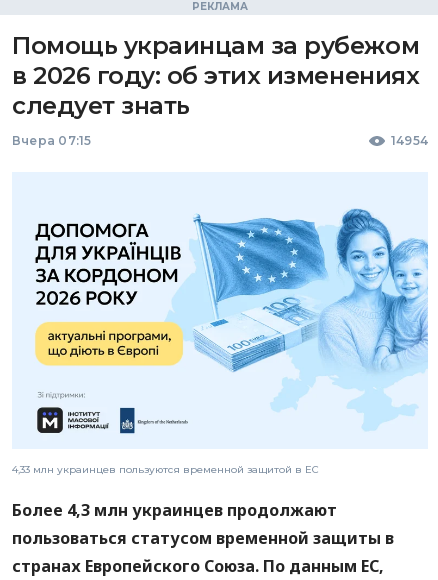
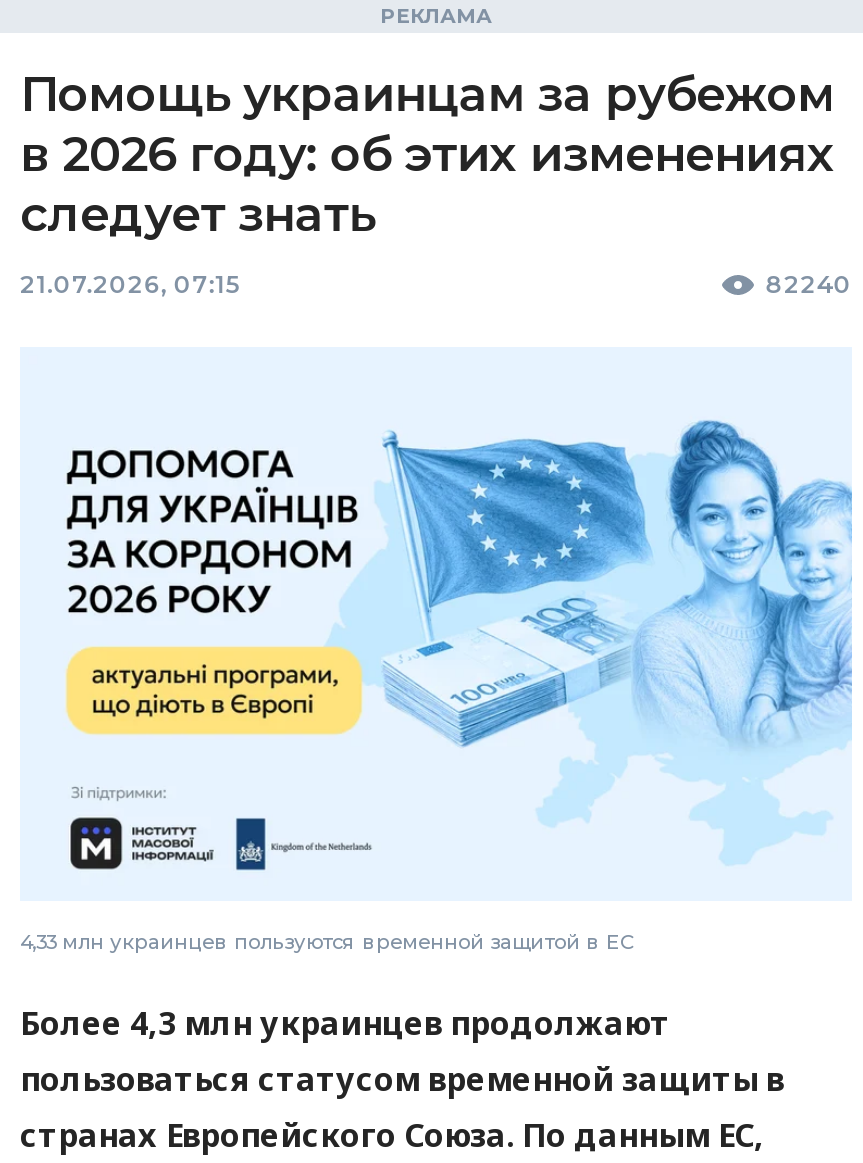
[12,132,428,147] Вчера 07:15 | 14954 -> [20,268,852,298] 21.07.2026, 07:15 | 82240

